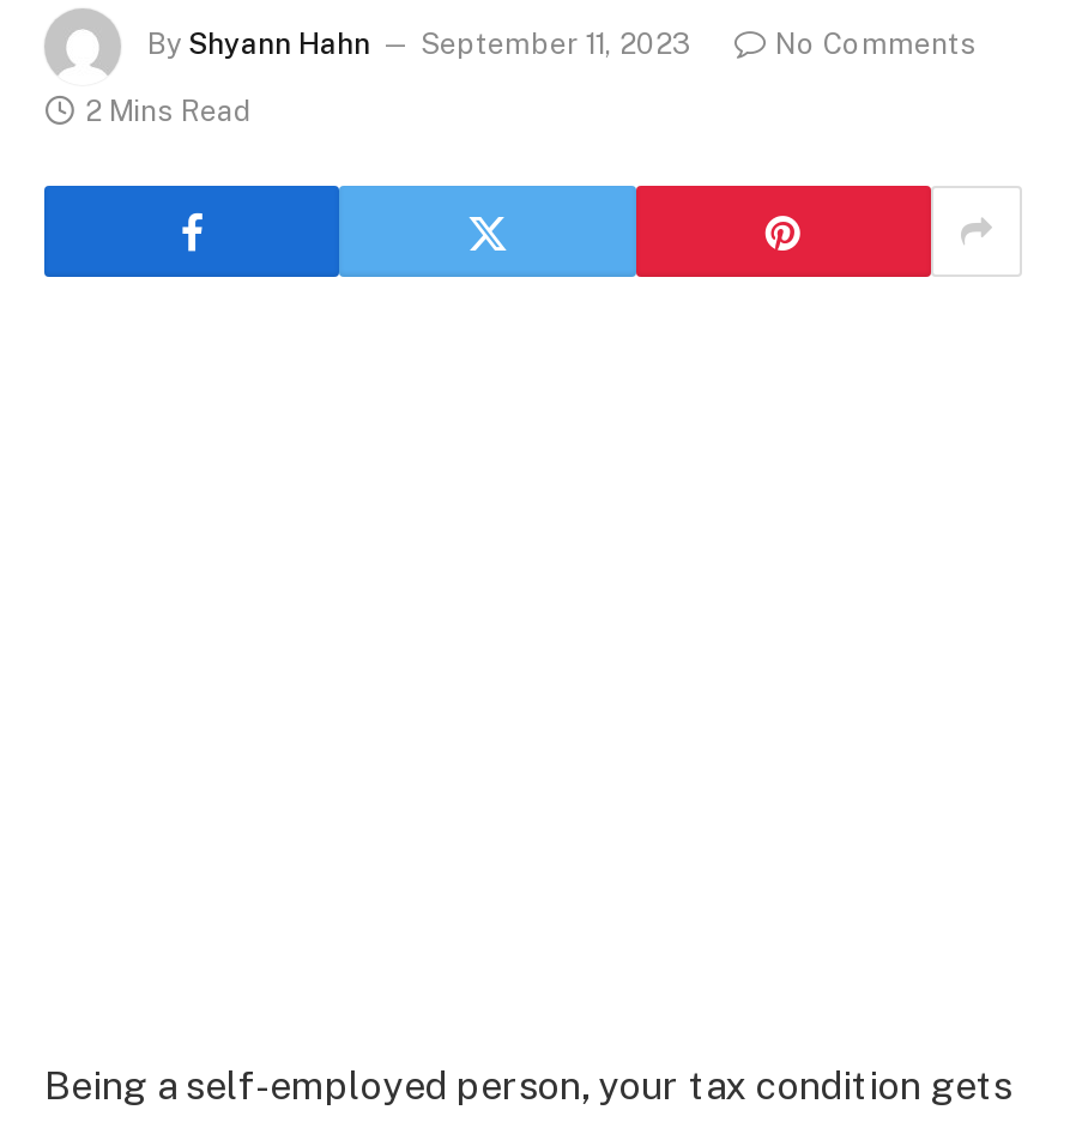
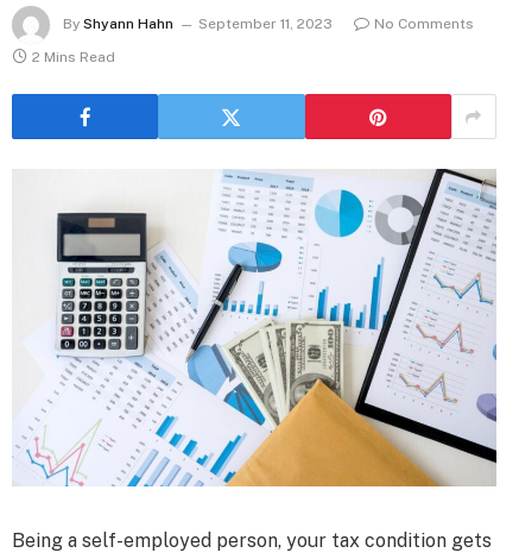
none -> [13,168,498,488] [image]

